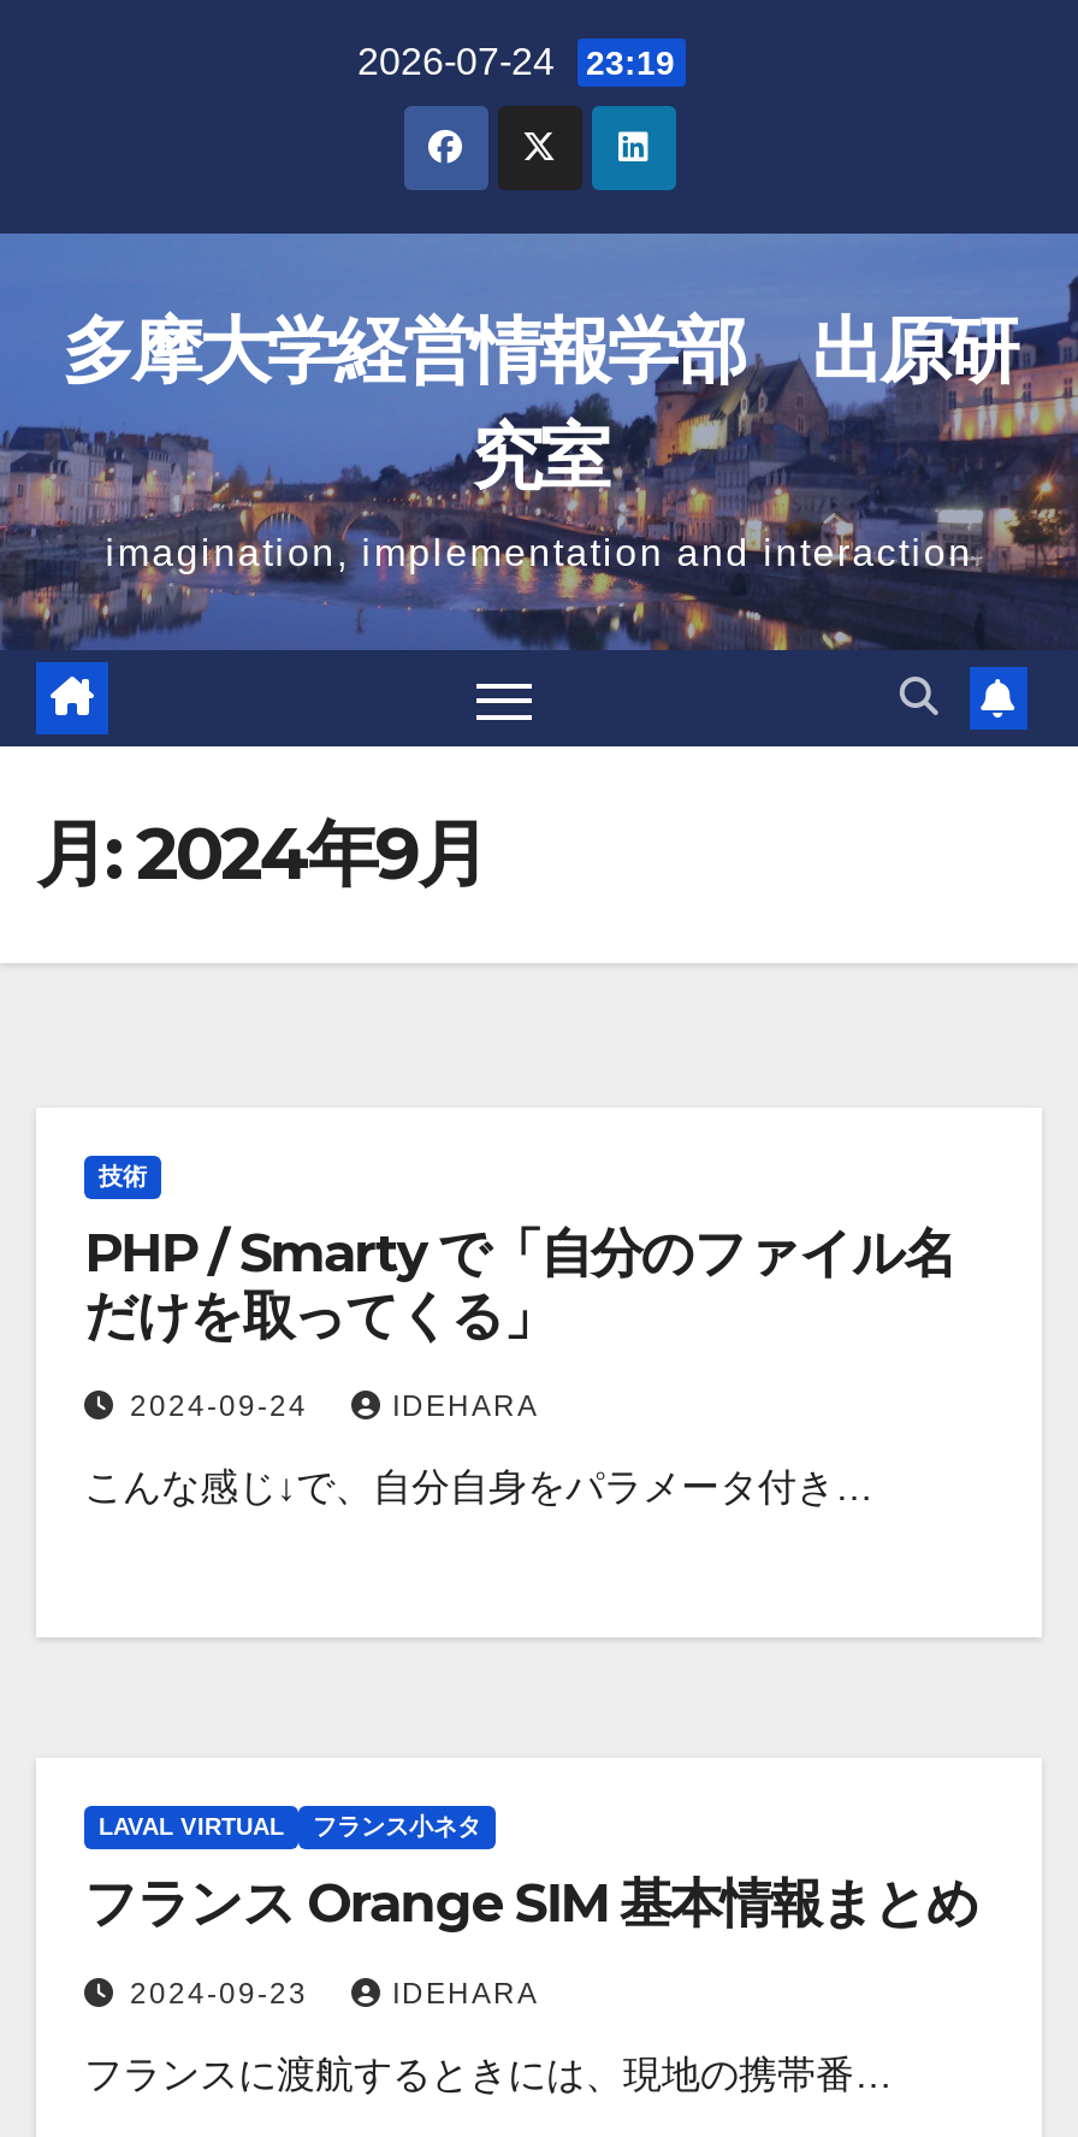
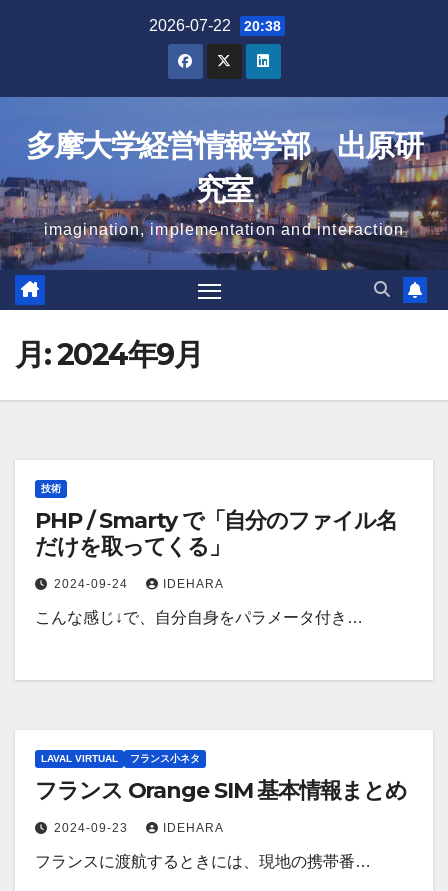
[357,41,675,82] 2026-07-24 23:19 -> [148,17,280,34] 2026-07-22 20:38

